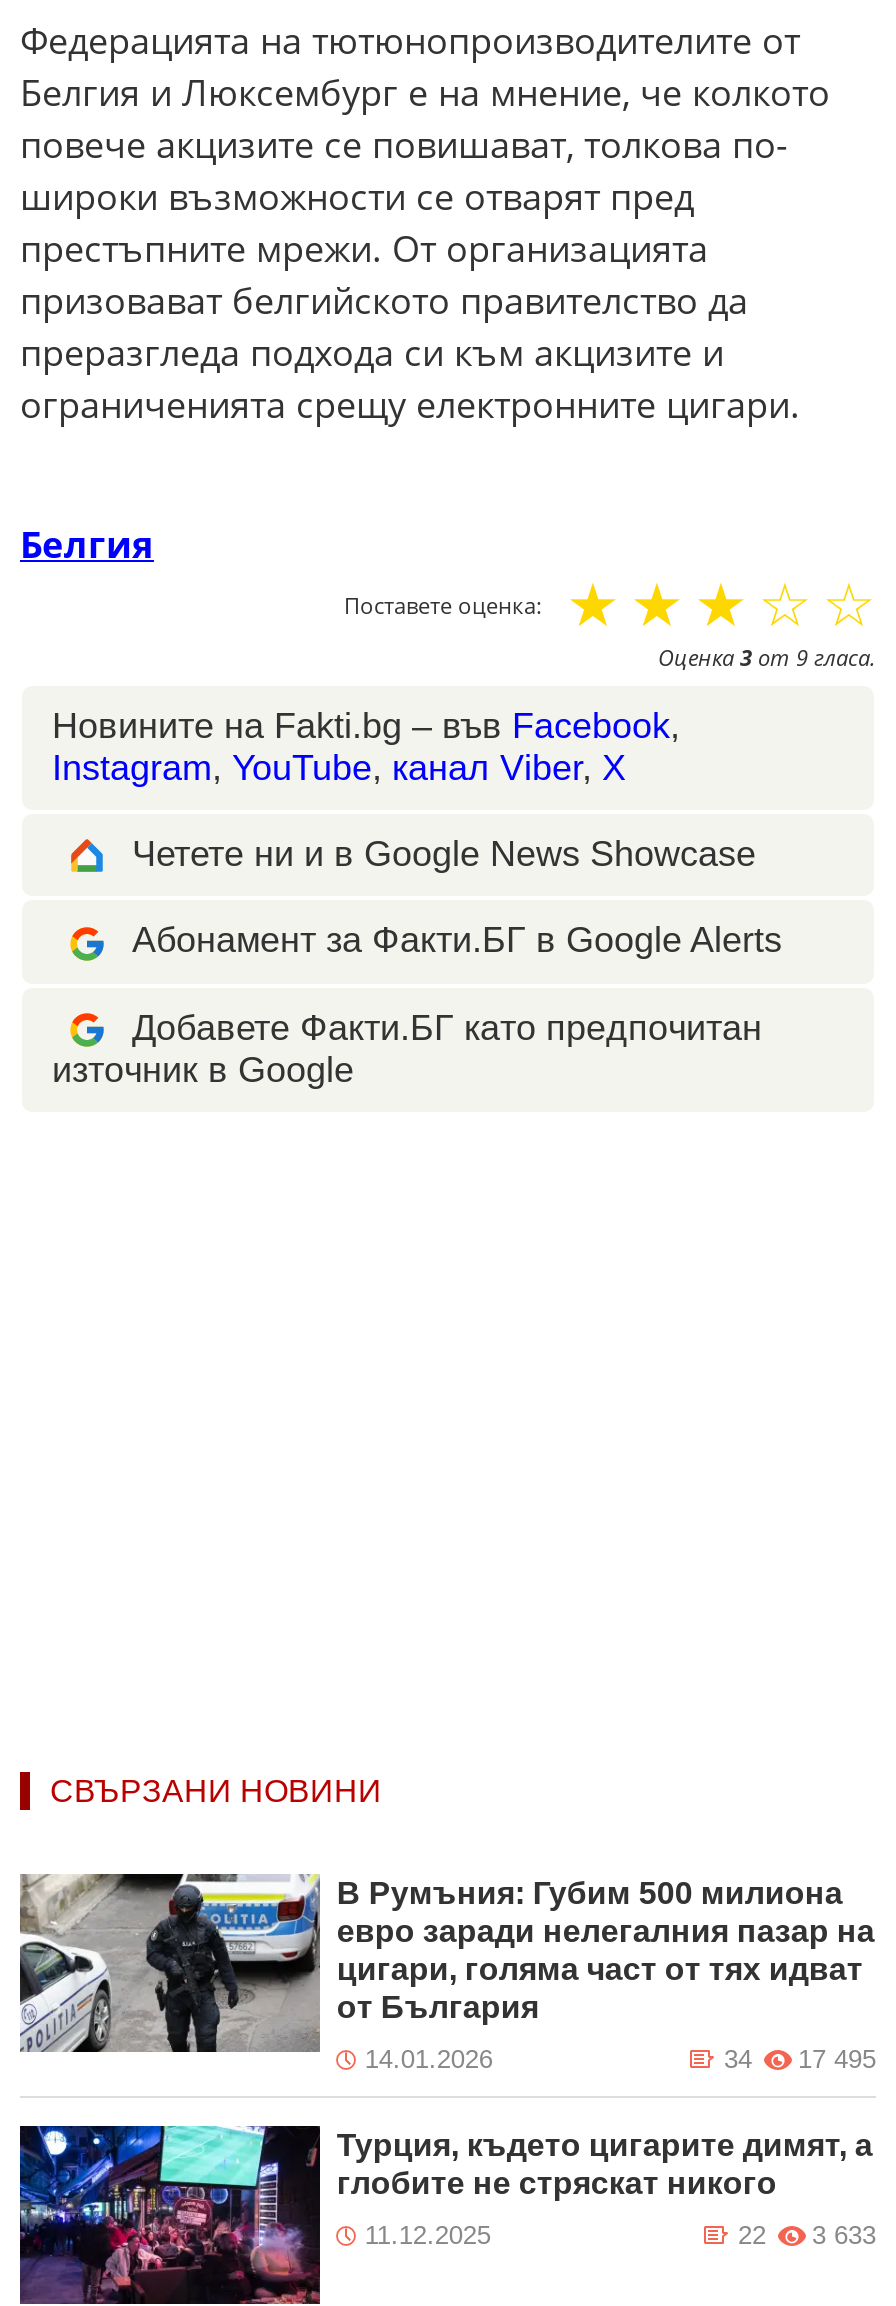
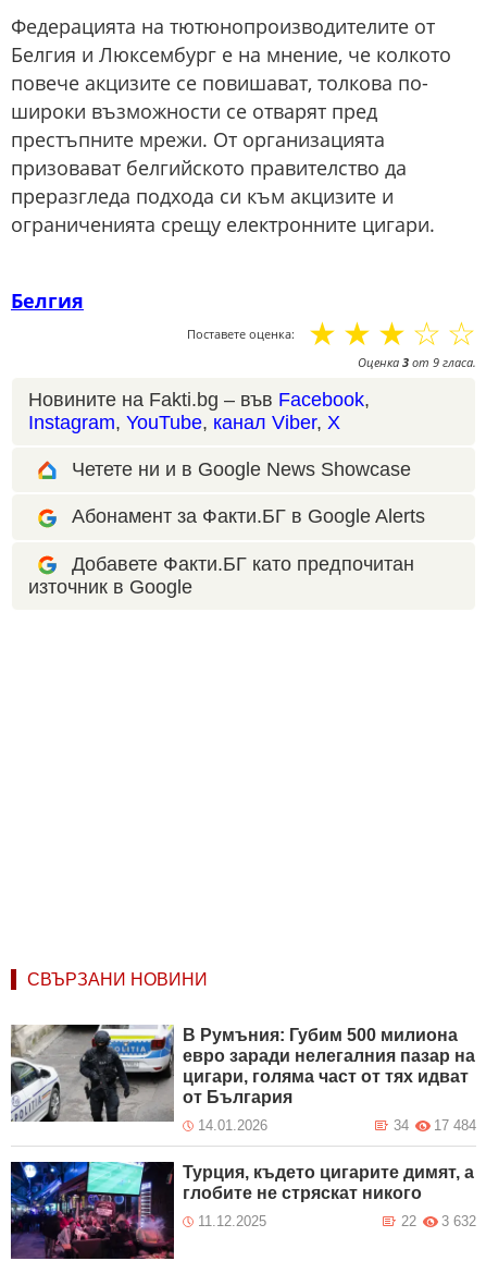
[724,2044,876,2074] 34 17 495 -> [394,1117,476,1133] 34 17 484
[738,2220,876,2250] 22 3 633 -> [401,1213,476,1229] 22 3 632

